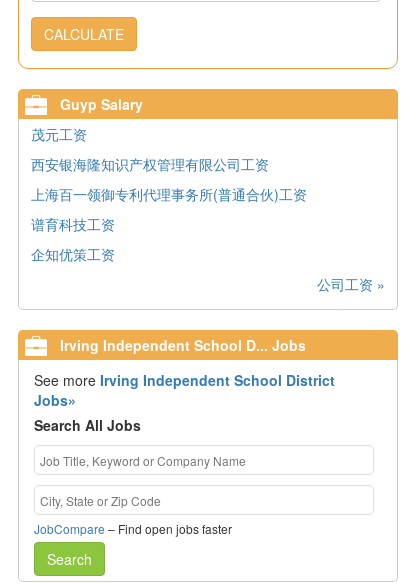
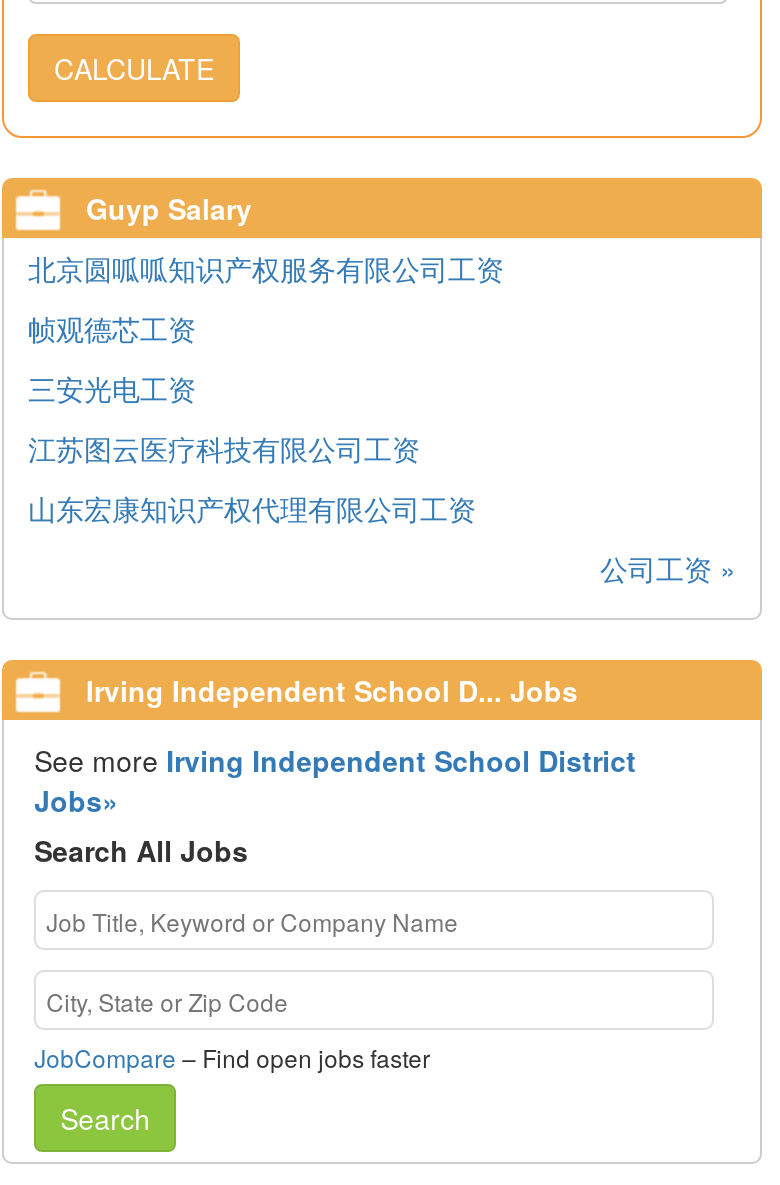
[31,124,87,144] 茂元工资 -> [28,248,504,288] 北京圆呱呱知识产权服务有限公司工资
[31,154,269,174] 西安银海隆知识产权管理有限公司工资 -> [28,308,196,348] 帧观德芯工资
[31,184,307,204] 上海百一领御专利代理事务所(普通合伙)工资 -> [28,368,196,408] 三安光电工资
[31,214,115,234] 谱育科技工资 -> [28,428,420,468] 江苏图云医疗科技有限公司工资
[31,244,115,264] 企知优策工资 -> [28,488,476,528] 山东宏康知识产权代理有限公司工资

